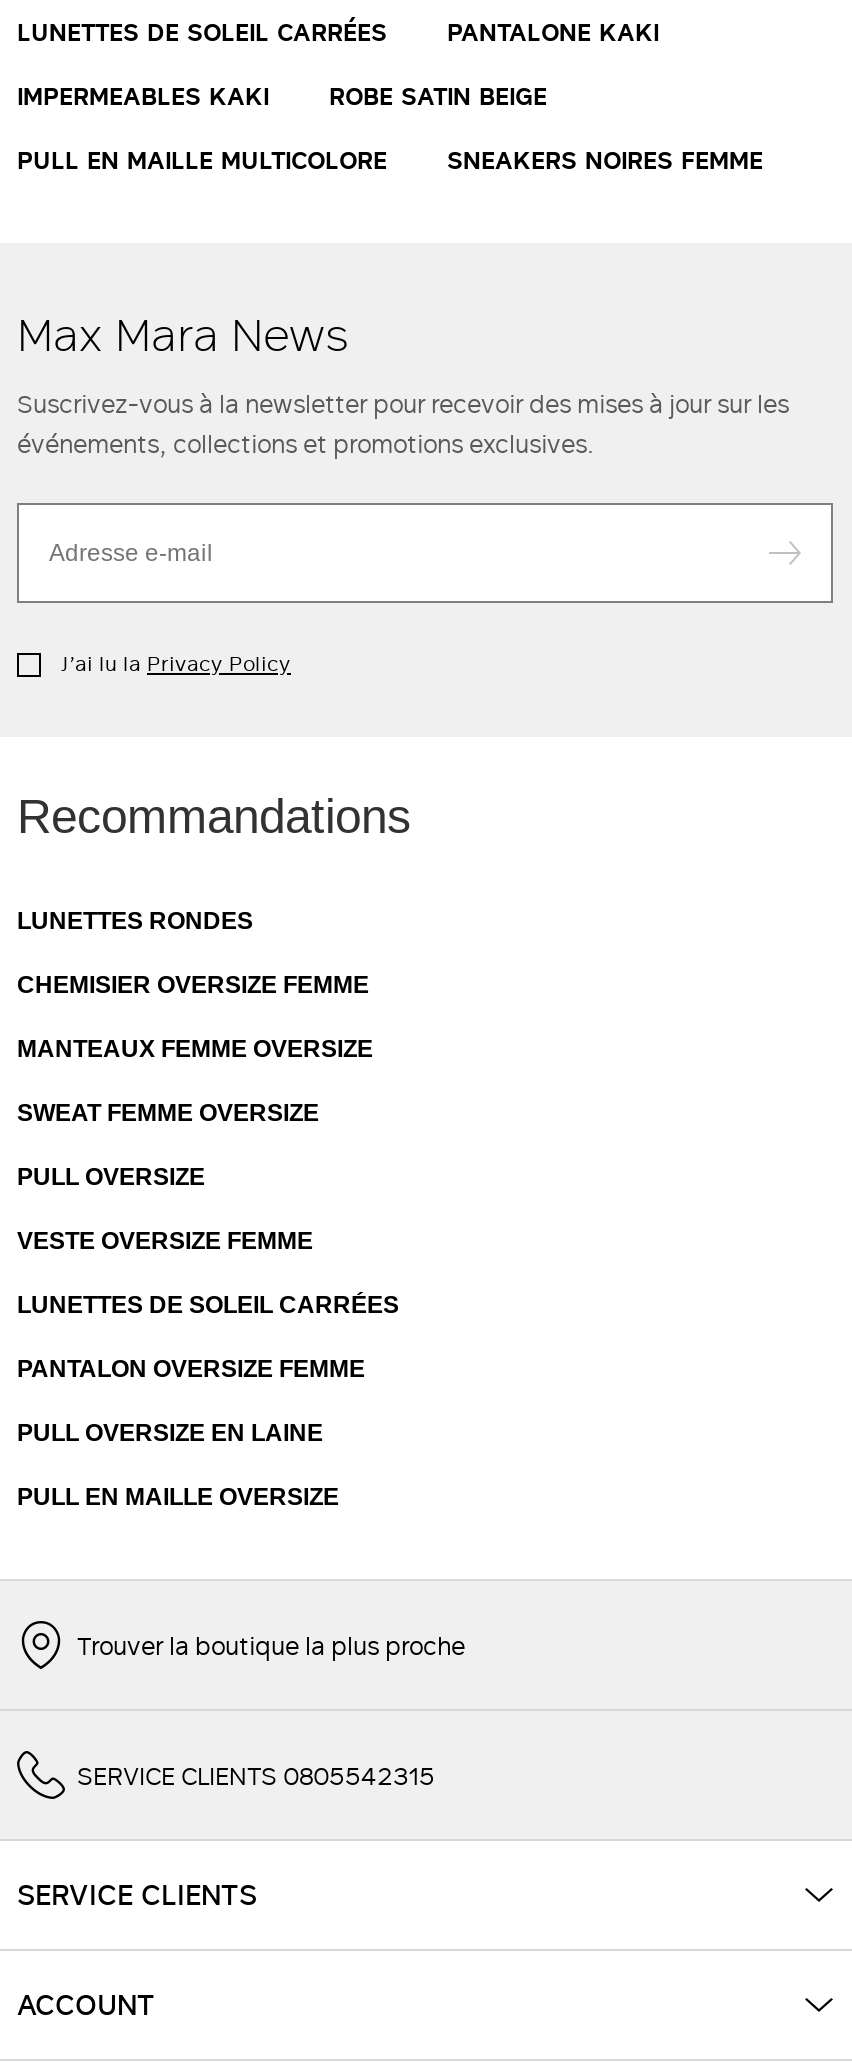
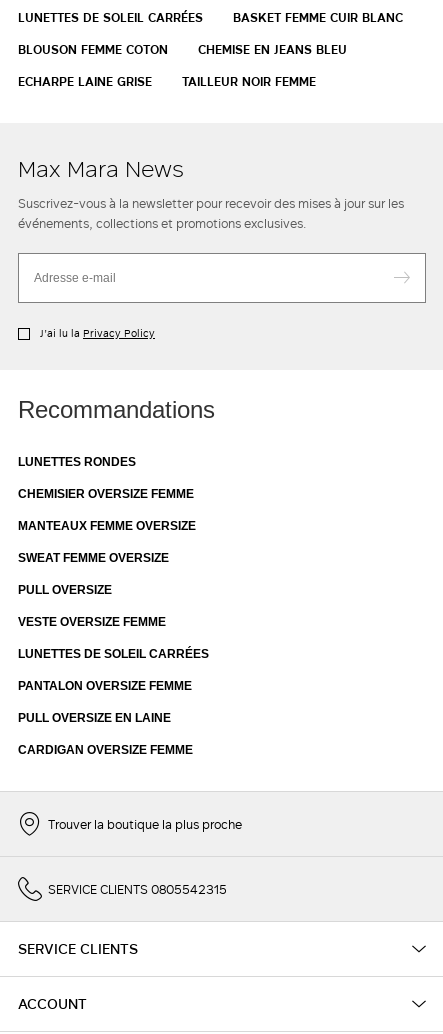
[447,12,659,50] PANTALONE KAKI -> [233,7,403,26] BASKET FEMME CUIR BLANC
[17,76,547,114] IMPERMEABLES KAKI | ROBE SATIN BEIGE -> [18,39,347,58] BLOUSON FEMME COTON | CHEMISE EN JEANS BLEU
[17,140,763,178] PULL EN MAILLE MULTICOLORE | SNEAKERS NOIRES FEMME -> [18,71,316,90] ECHARPE LAINE GRISE | TAILLEUR NOIR FEMME
[17,1483,339,1511] PULL EN MAILLE OVERSIZE -> [18,743,193,757] CARDIGAN OVERSIZE FEMME

